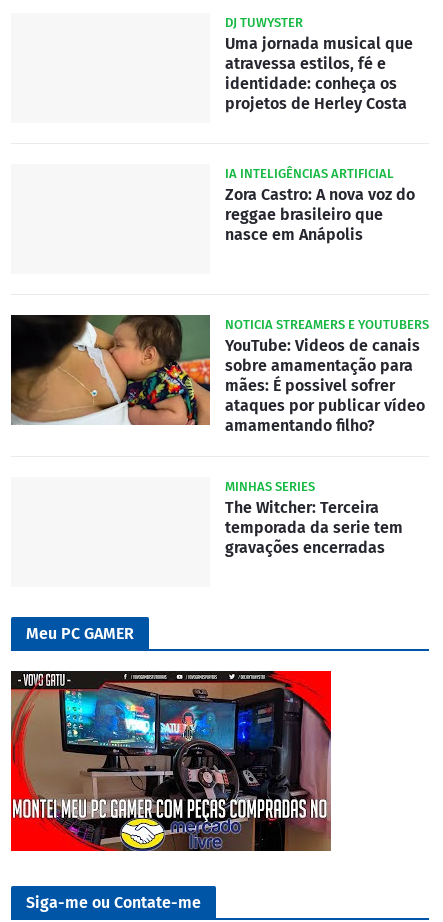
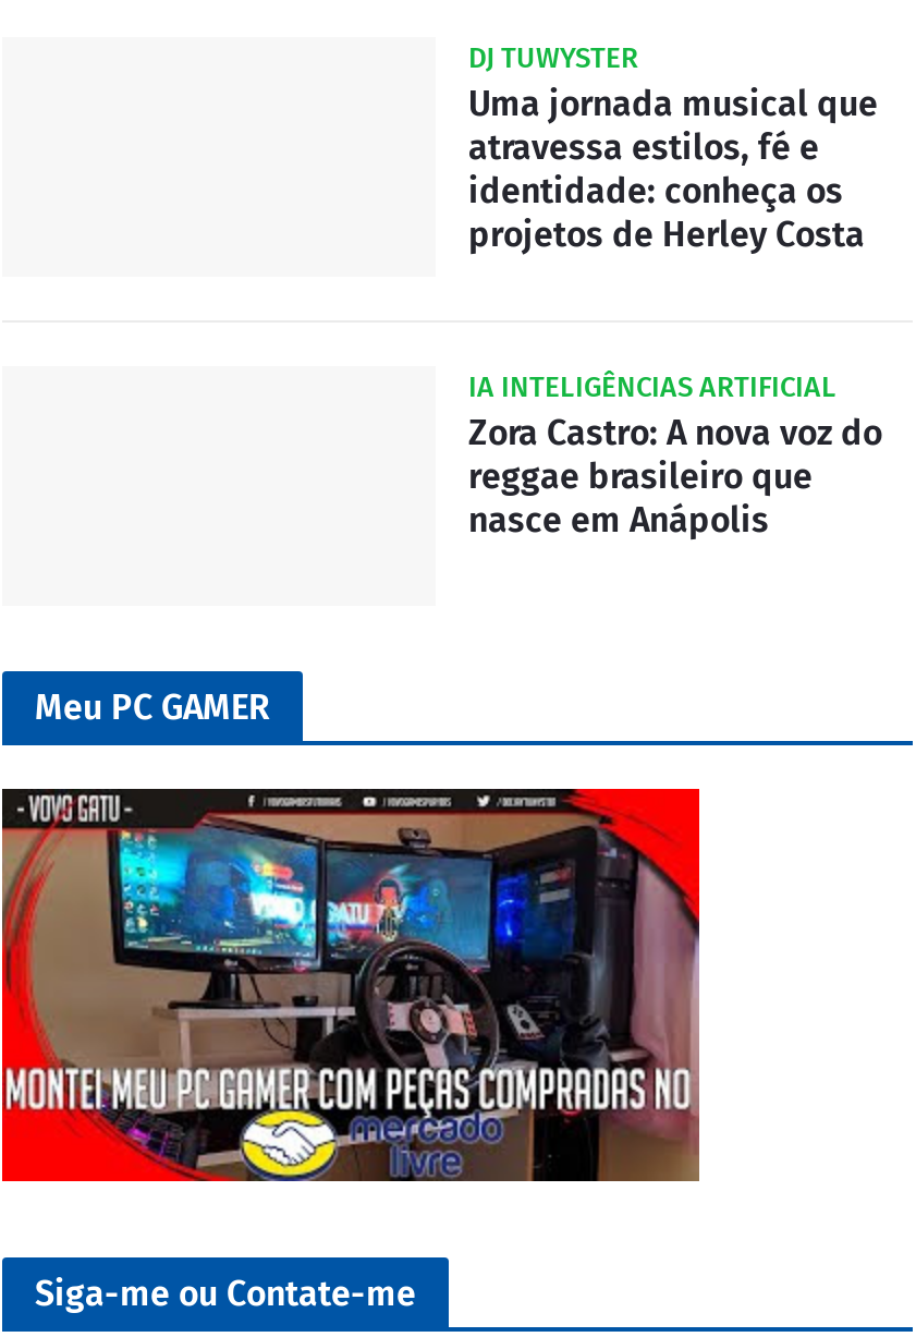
[10,314,429,557] [image] | NOTICIA STREAMERS E YOUTUBERS | YouTube: Videos de canais | sobre amamentação para | mães: É possivel sofrer | ataques por publicar vídeo | amamentando filho? | MINHAS SERIES | The Witcher: Terceira | temporada da serie tem | gravações encerradas -> none

